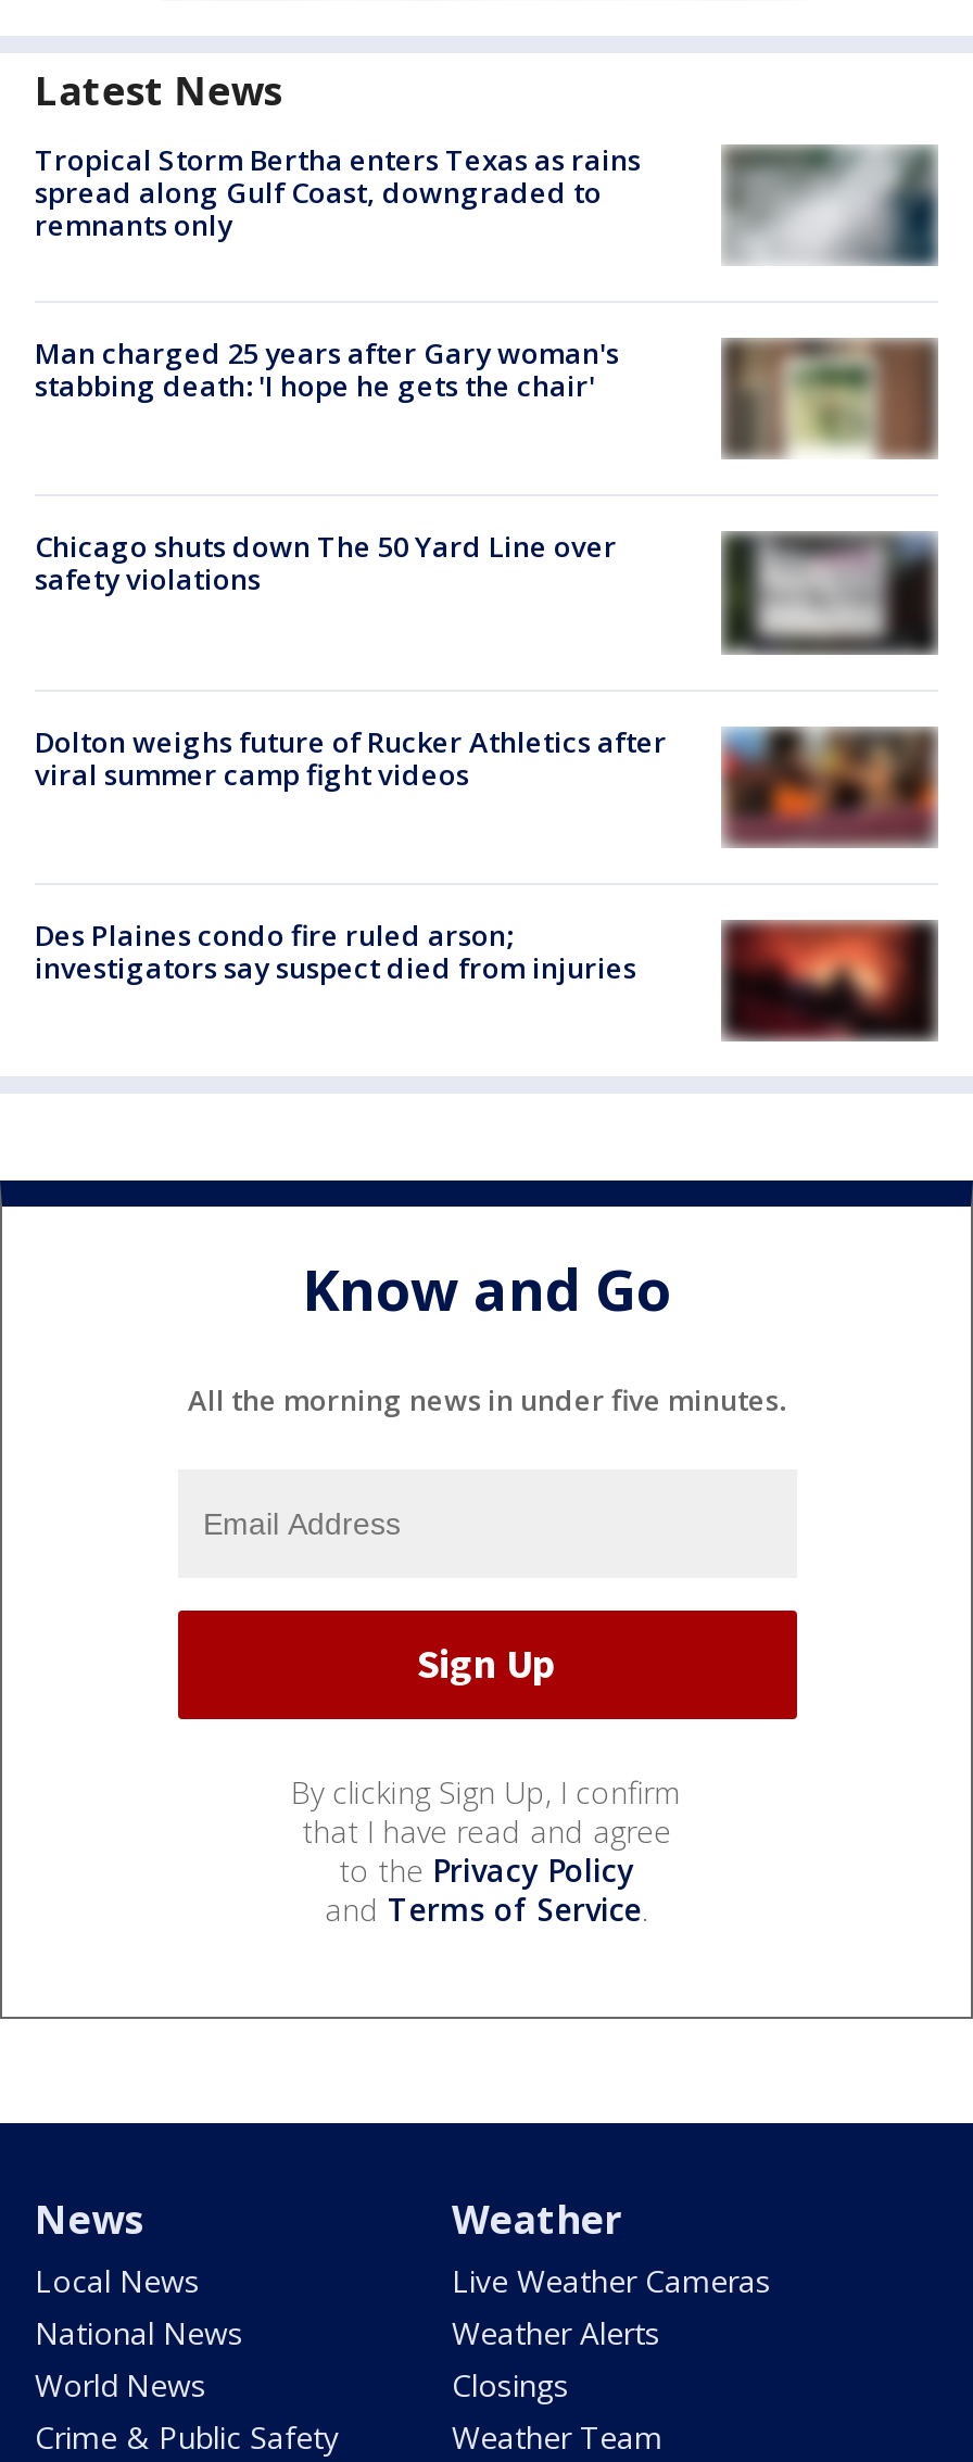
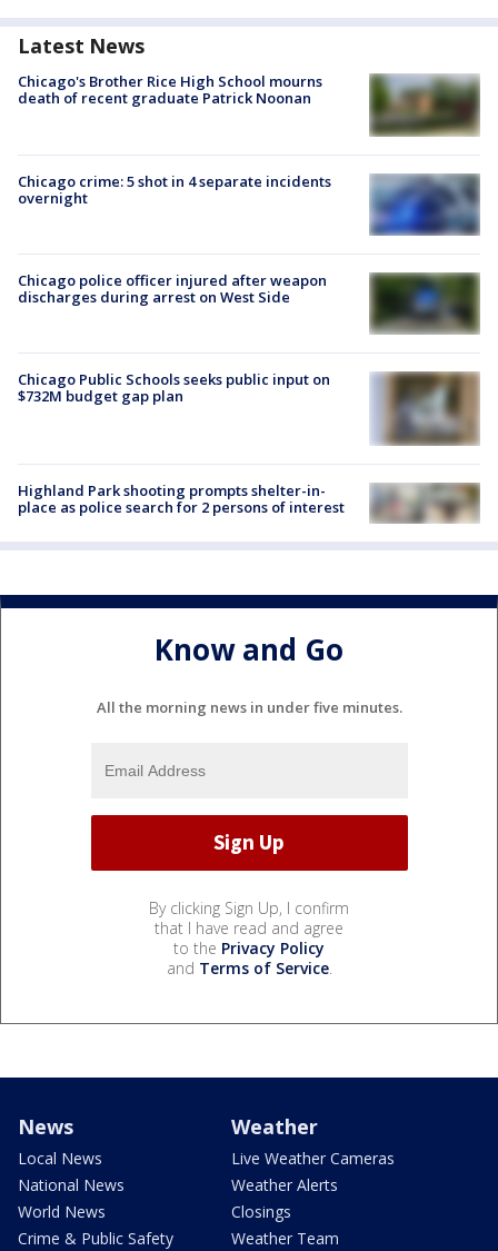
[35,140,641,244] Tropical Storm Bertha enters Texas as rains | spread along Gulf Coast, downgraded to | remnants only -> [18,72,322,108] Chicago's Brother Rice High School mourns | death of recent graduate Patrick Noonan
[725,146,934,265] [image] -> [370,76,480,137] [image]
[35,333,619,405] Man charged 25 years after Gary woman's | stabbing death: 'I hope he gets the chair' -> [18,171,331,207] Chicago crime: 5 shot in 4 separate incidents | overnight
[721,339,936,460] [image] -> [369,173,480,237] [image]
[35,527,617,599] Chicago shuts down The 50 Yard Line over | safety violations -> [18,270,327,307] Chicago police officer injured after weapon | discharges during arrest on West Side
[736,532,934,654] [image] -> [372,274,480,334] [image]
[35,721,936,871] [image] | Dolton weighs future of Rucker Athletics after | viral summer camp fight videos -> [18,369,480,447] [image] | Chicago Public Schools seeks public input on | $732M budget gap plan
[35,915,940,1043] [image] | Des Plaines condo fire ruled arson; | investigators say suspect died from injuries -> [18,471,480,524] [image] | Highland Park shooting prompts shelter-in- | place as police search for 2 persons of interest

